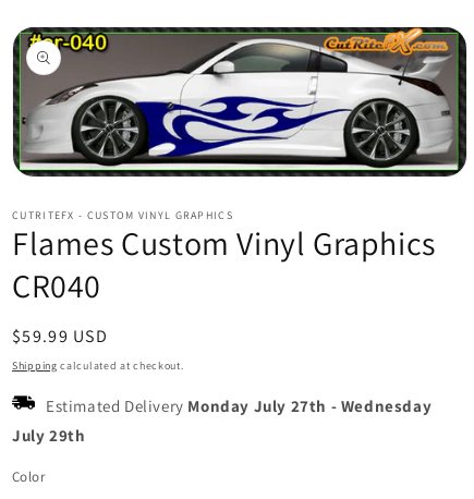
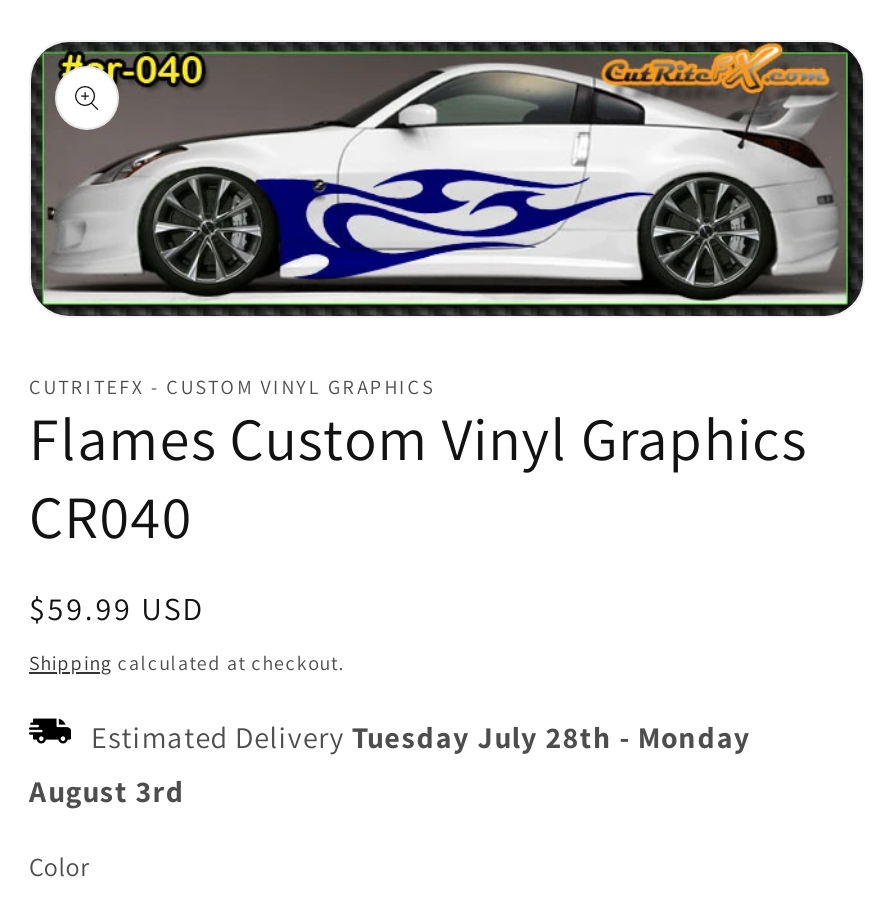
[12,396,432,446] Estimated Delivery Monday July 27th - Wednesday | July 29th -> [29,718,751,810] Estimated Delivery Tuesday July 28th - Monday | August 3rd

